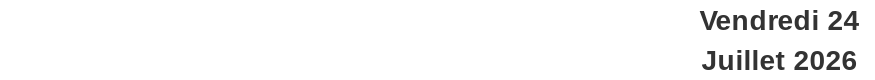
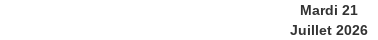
[699,4,859,36] Vendredi 24 -> [300,2,358,18] Mardi 21

